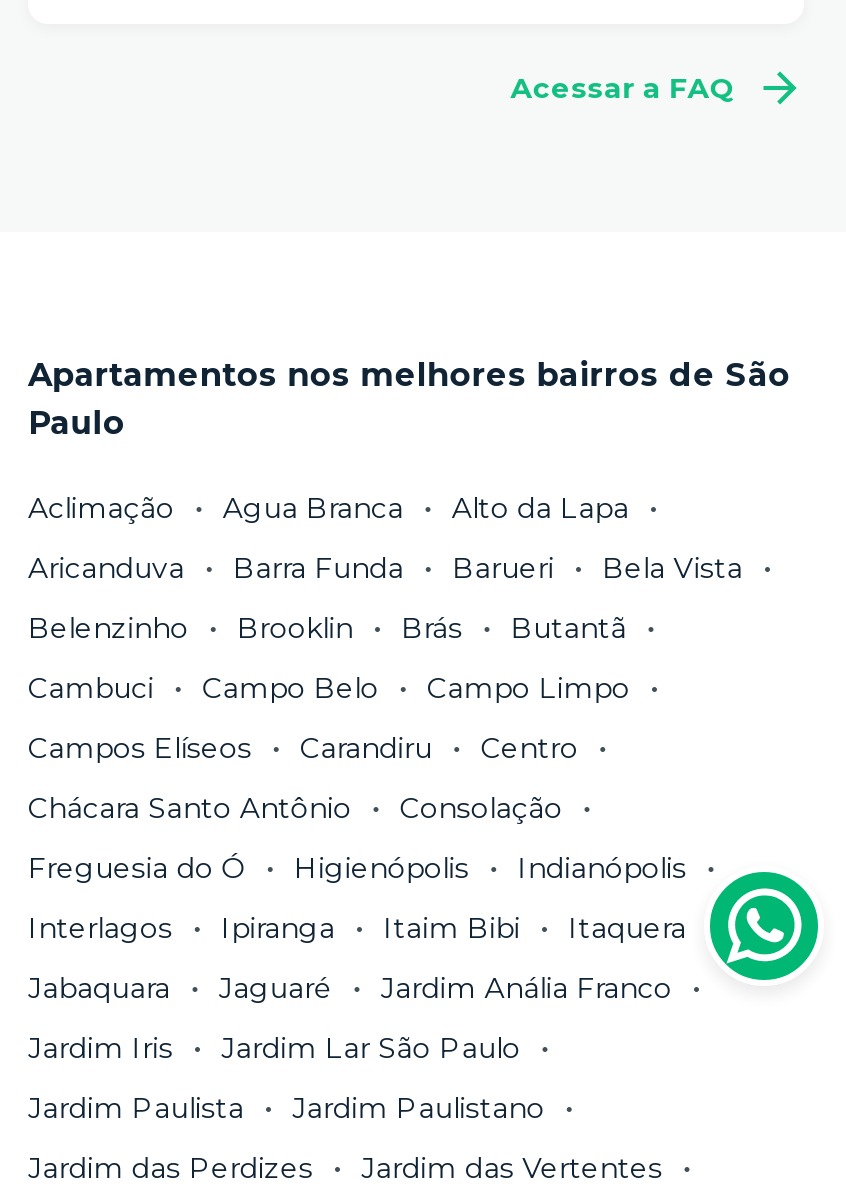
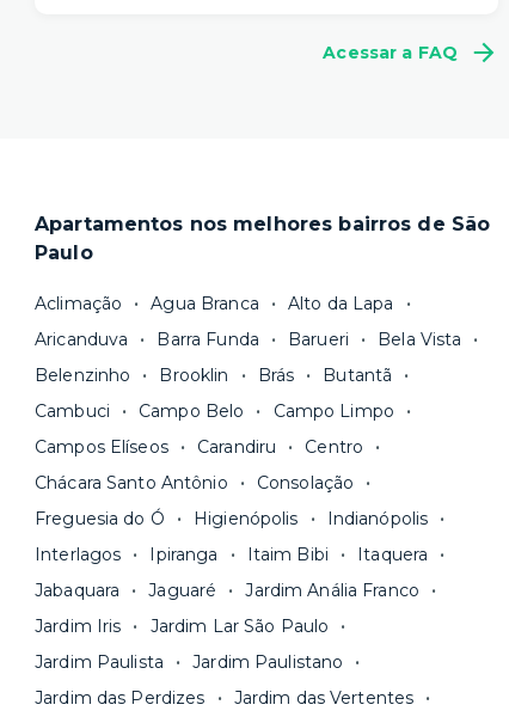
[728,870,820,982] [image] -> none

